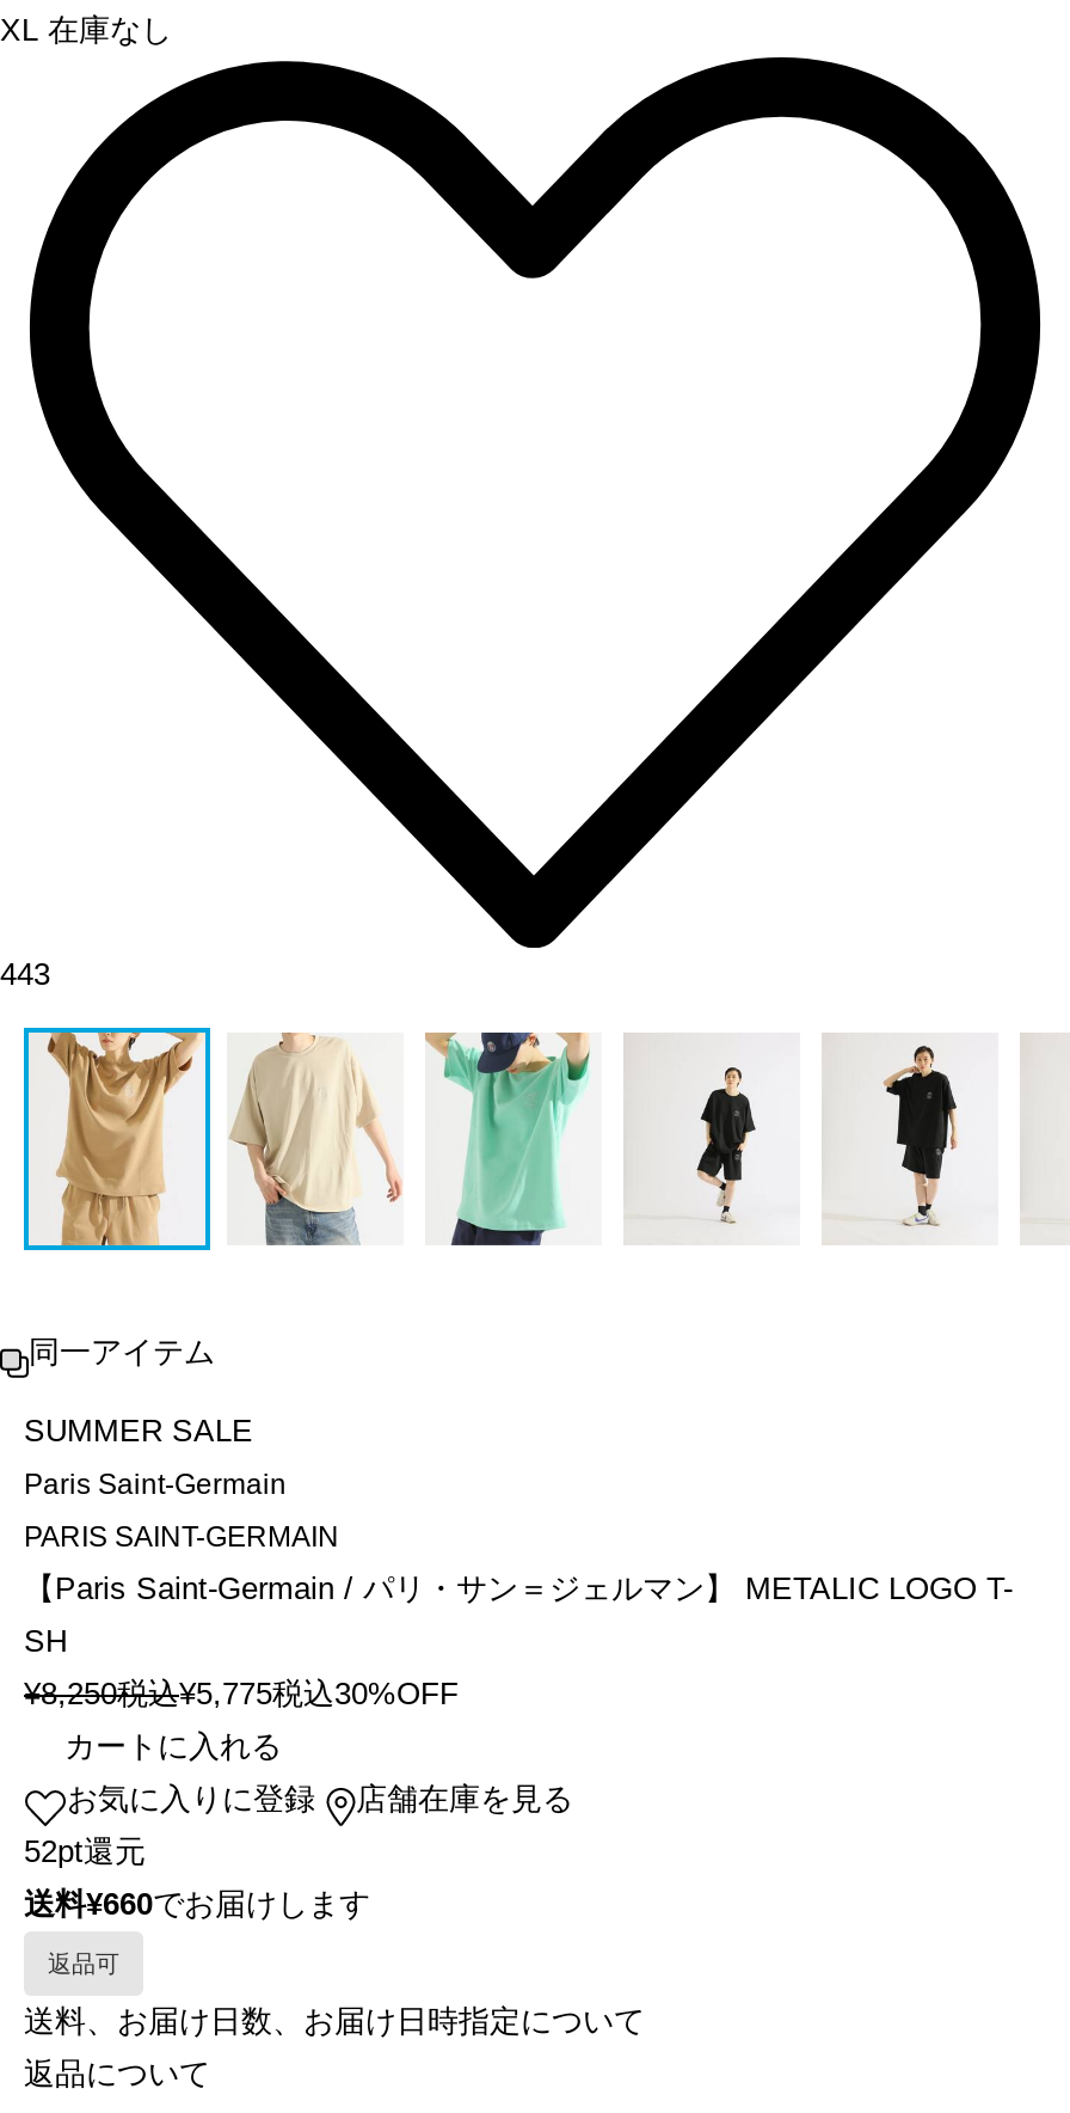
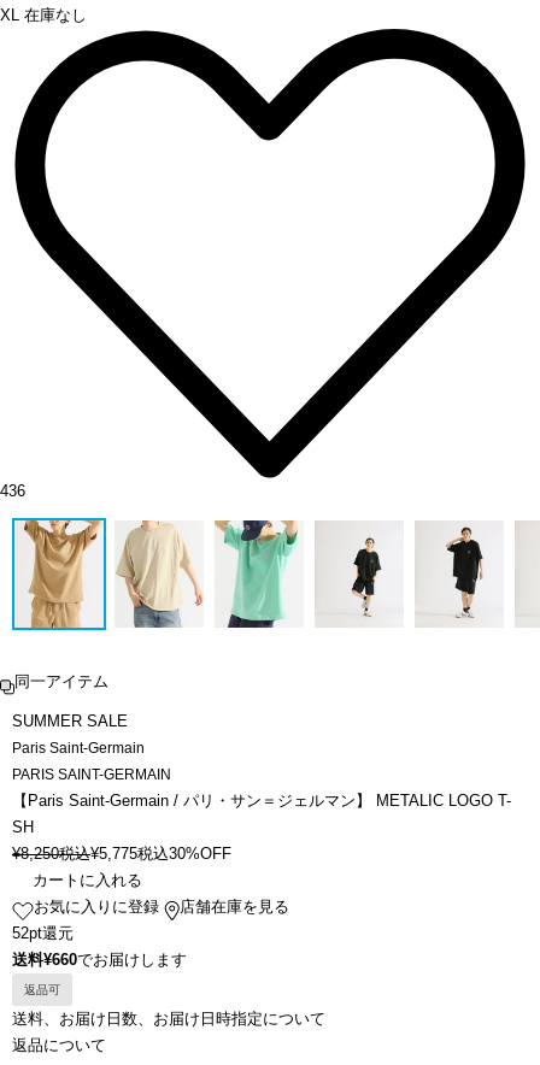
[0,957,50,993] 443 -> [0,482,25,500] 436

